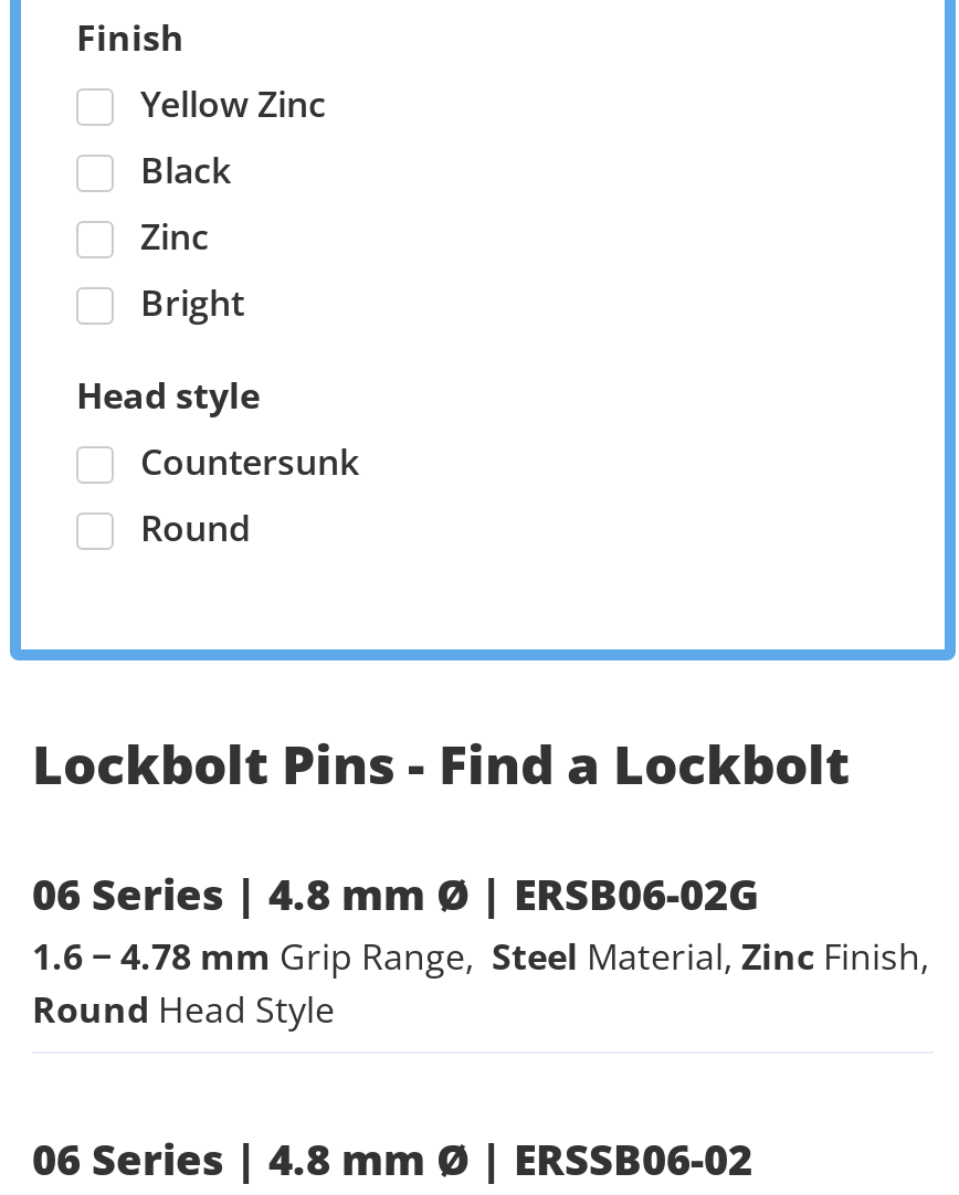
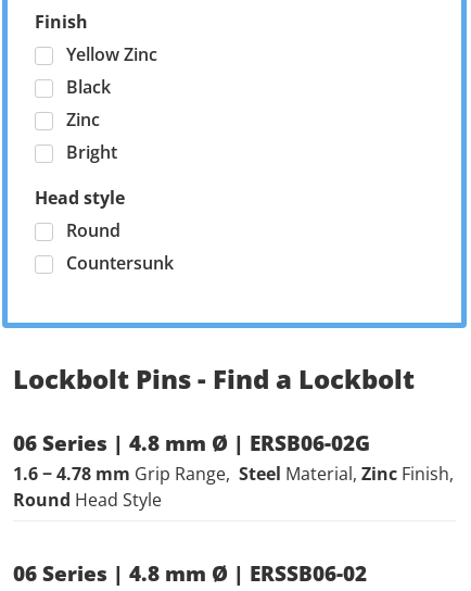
moved [140,437,359,486] -> [66,251,174,275]: Countersunk
moved [140,504,251,552] -> [66,218,120,242]: Round

